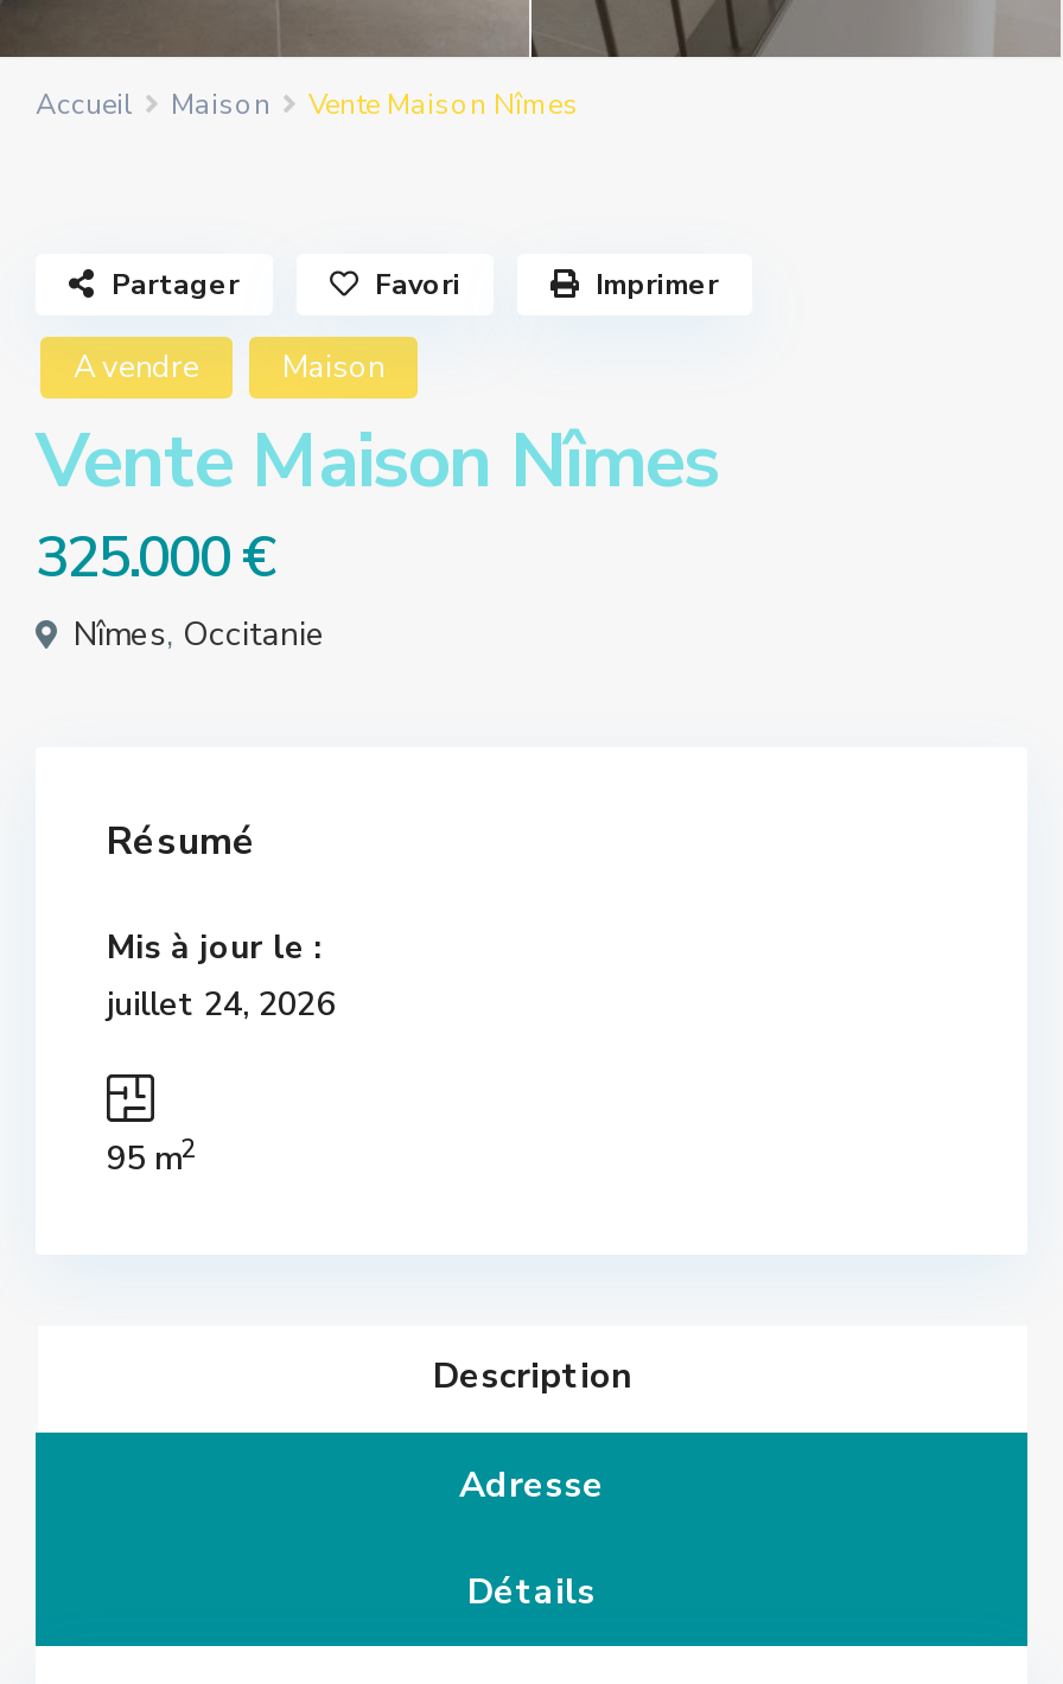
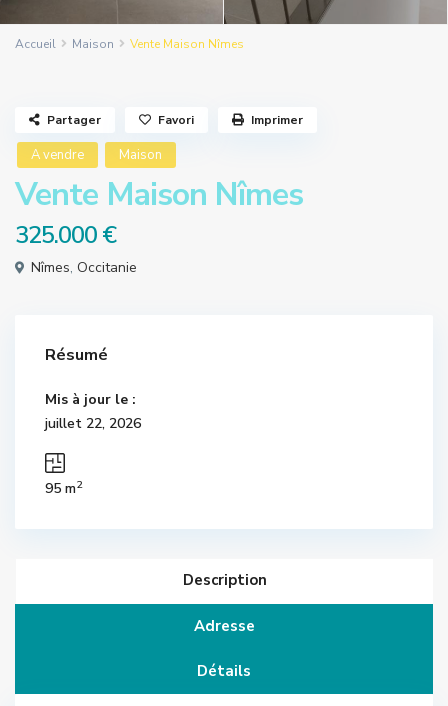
[107,982,335,1027] juillet 24, 2026 -> [45,414,141,433] juillet 22, 2026

